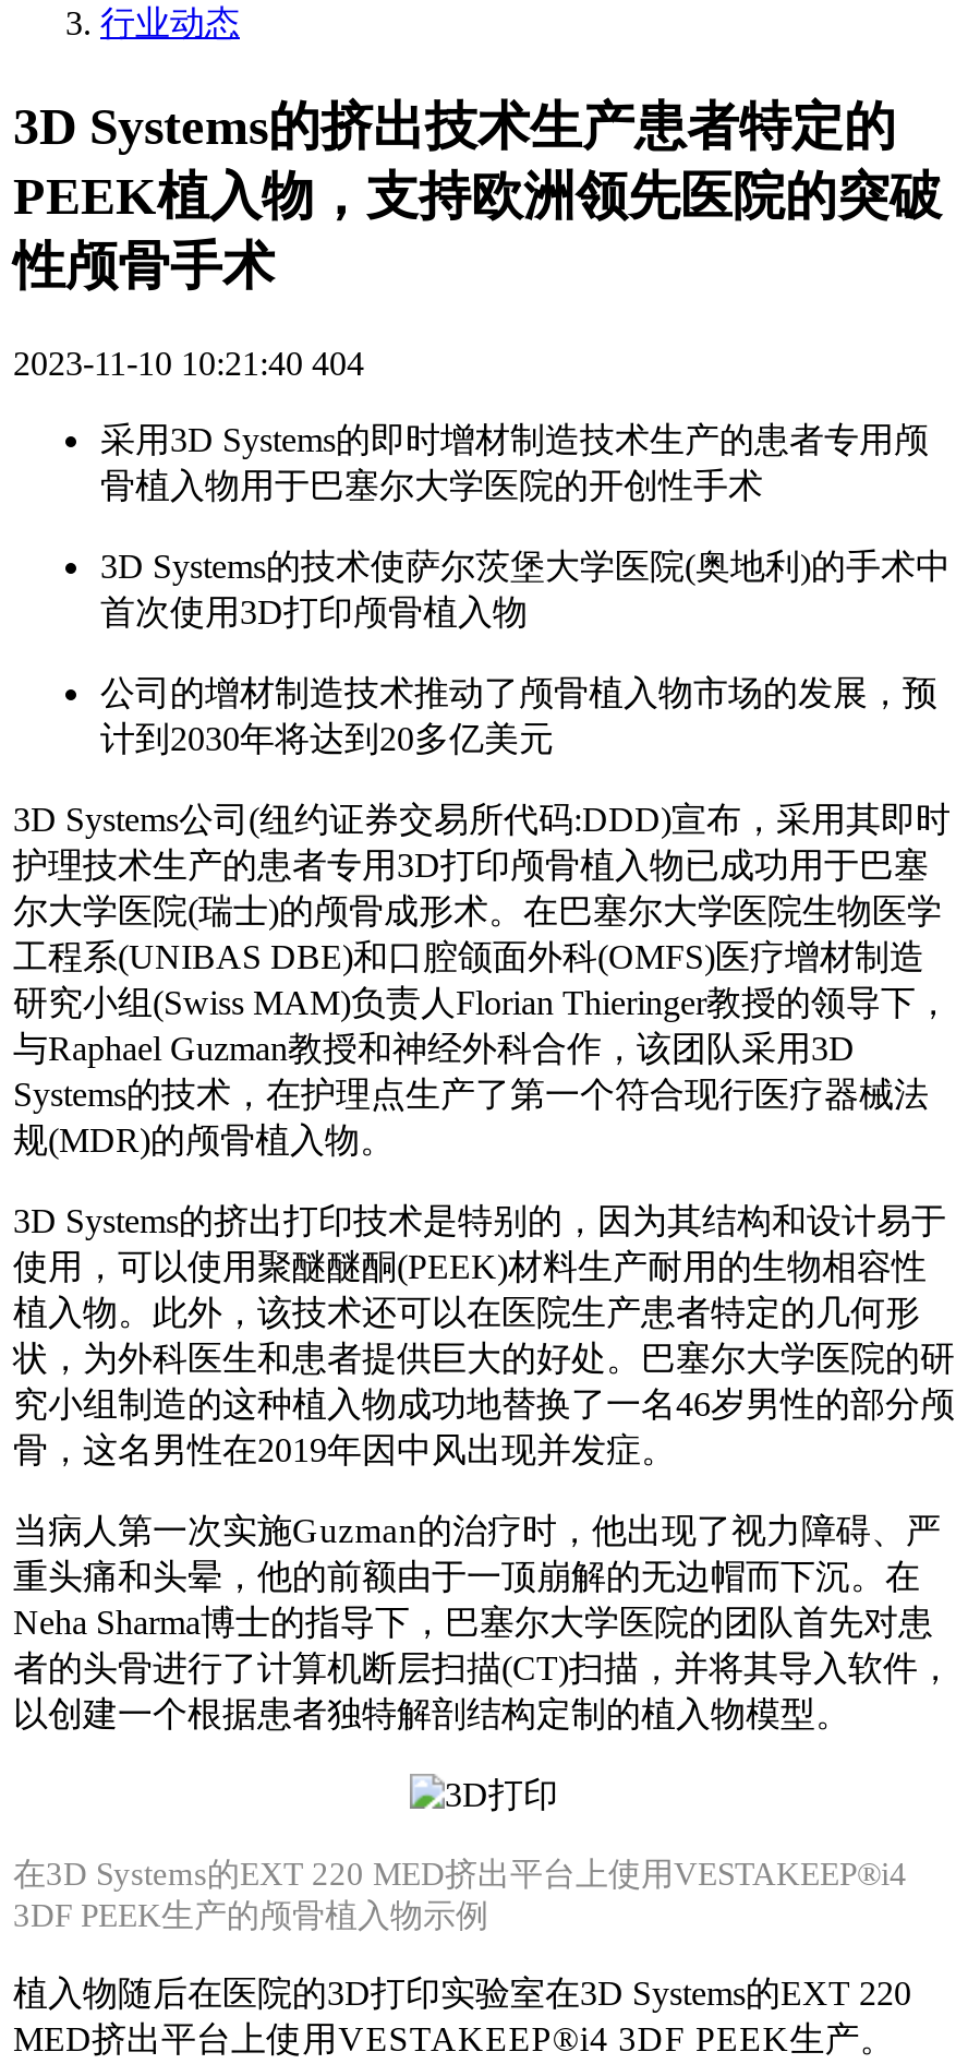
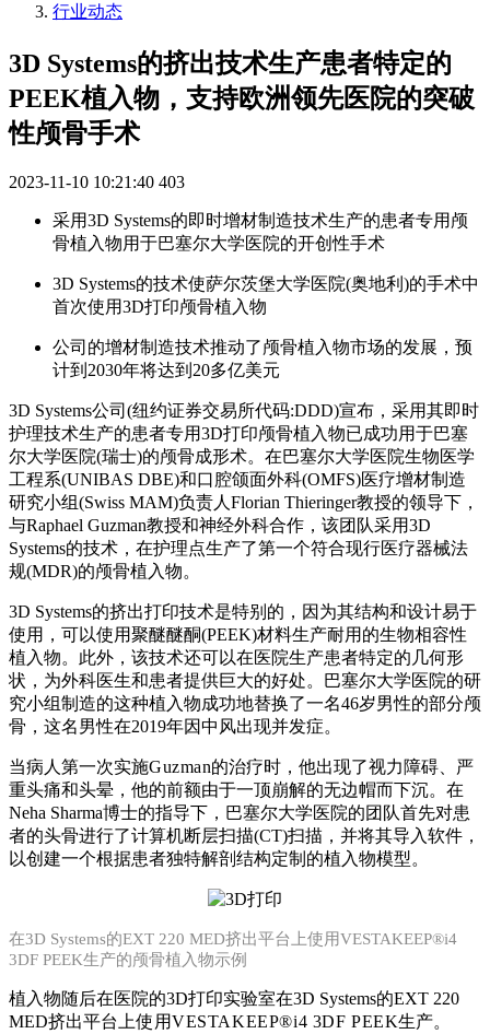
[13,345,364,382] 2023-11-10 10:21:40 404 -> [9,173,185,191] 2023-11-10 10:21:40 403

